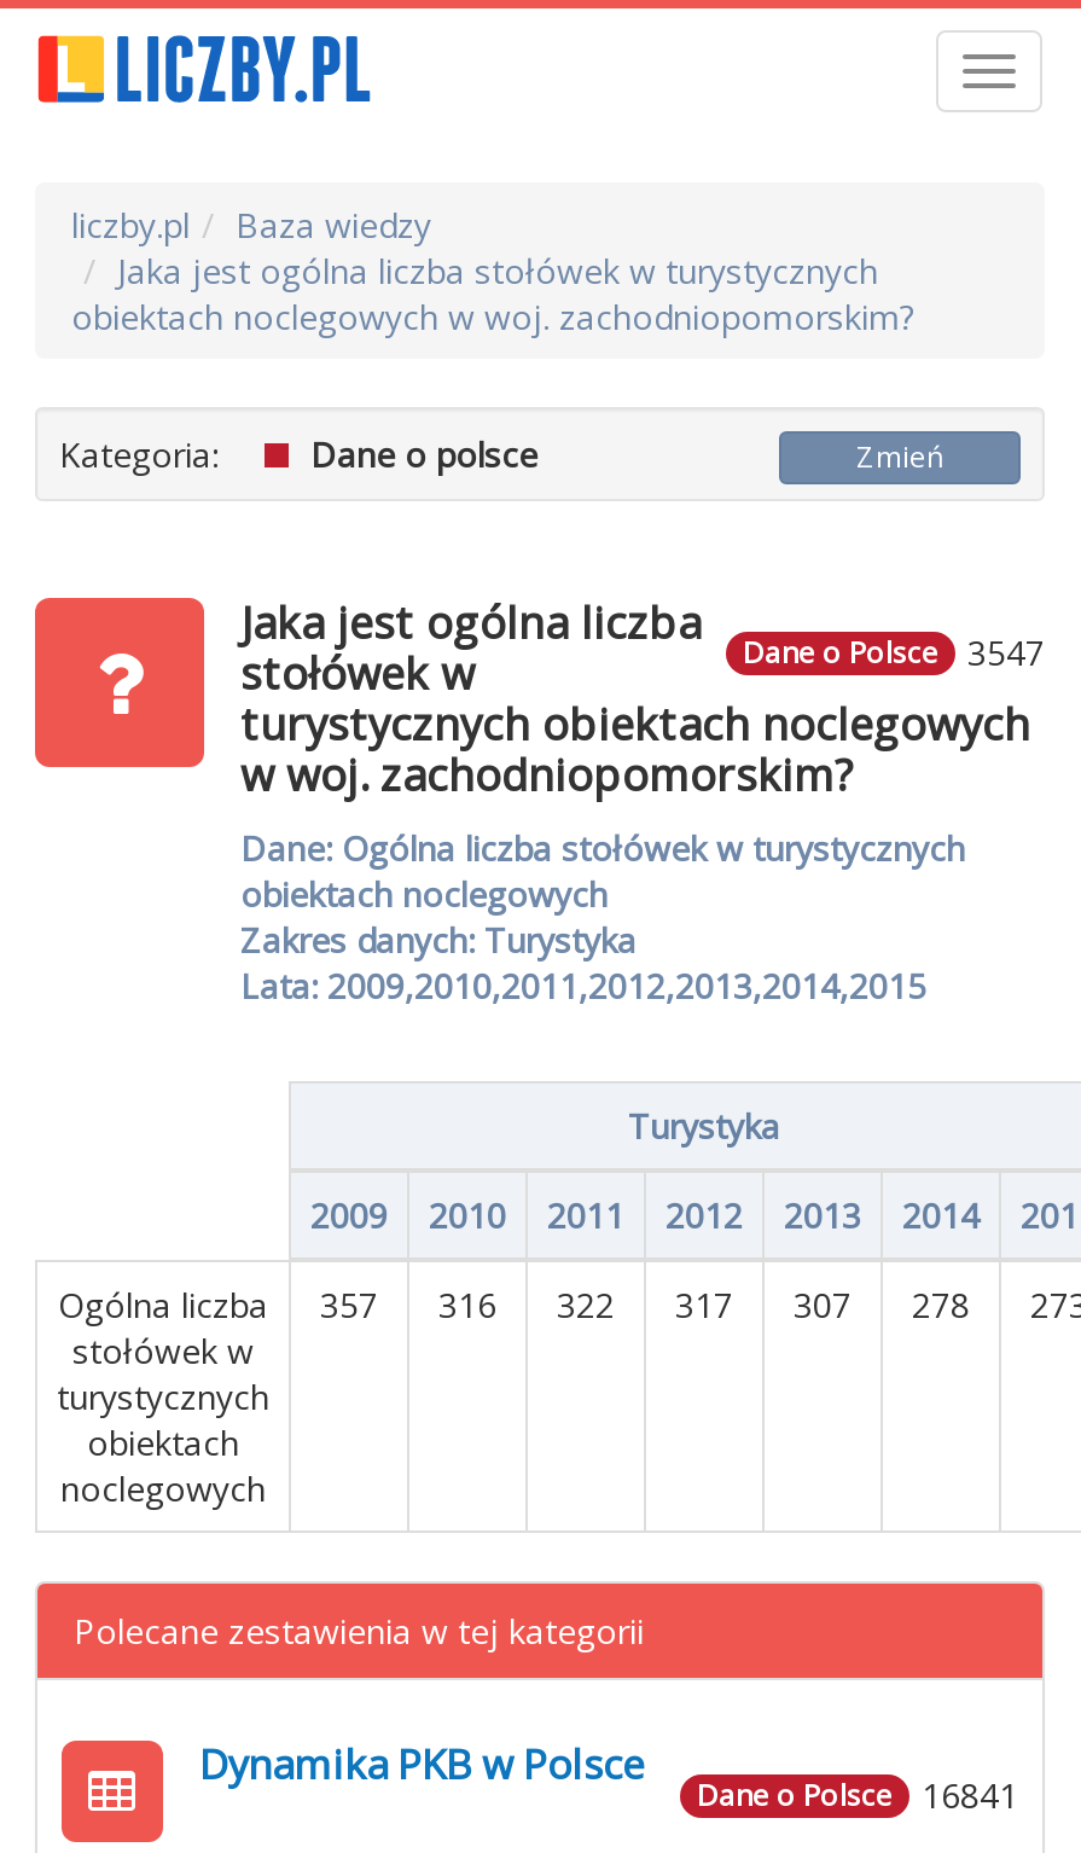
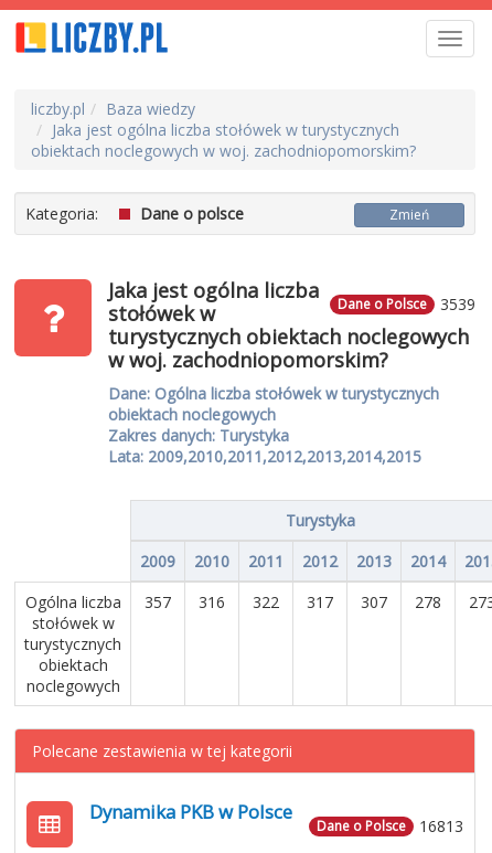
[743,629,1045,675] Dane o Polsce 3547 -> [338,294,475,314] Dane o Polsce 3539
[697,1772,1018,1818] Dane o Polsce 16841 -> [317,815,463,836] Dane o Polsce 16813

